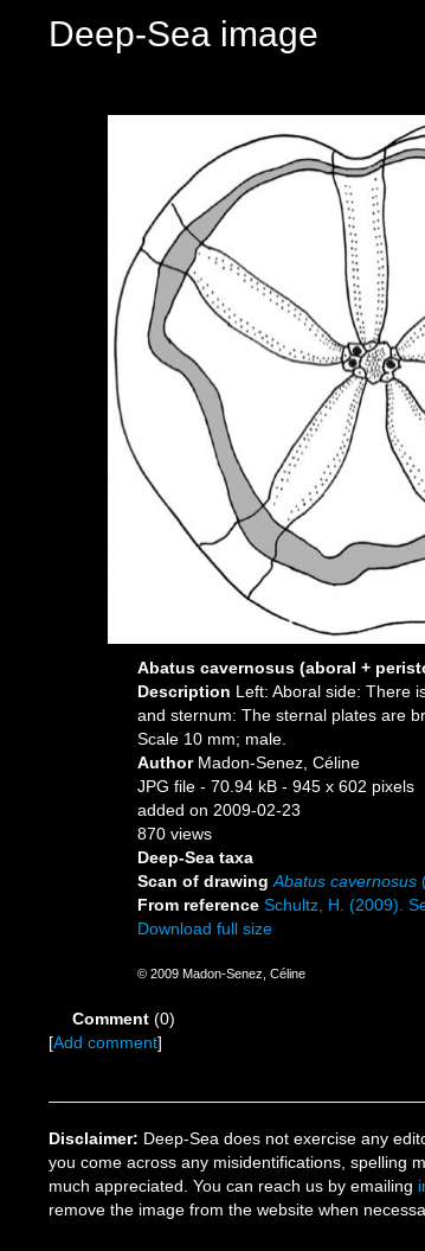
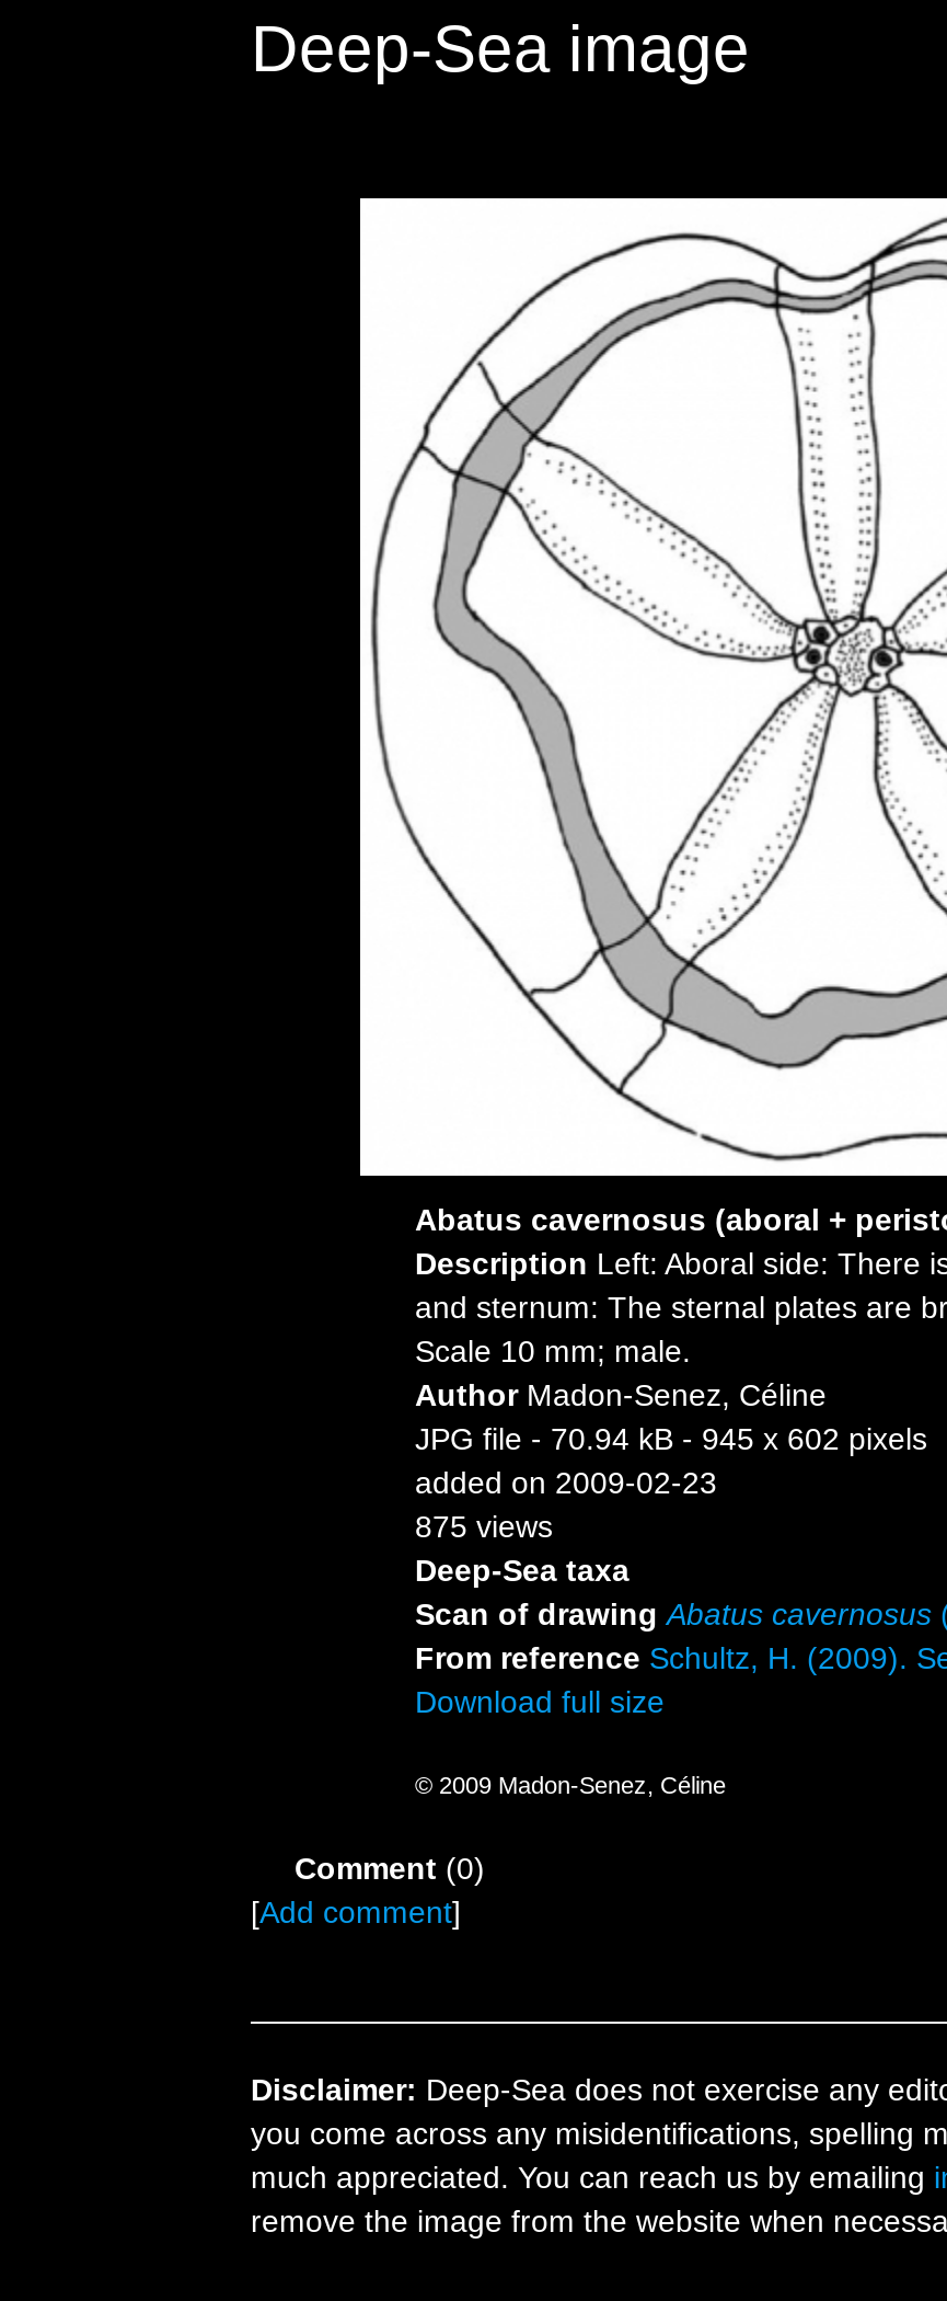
[137,824,212,843] 870 views -> [415,1509,553,1544] 875 views

